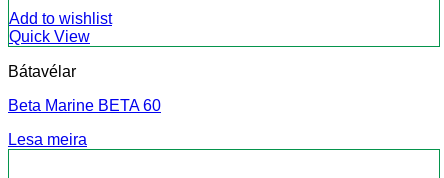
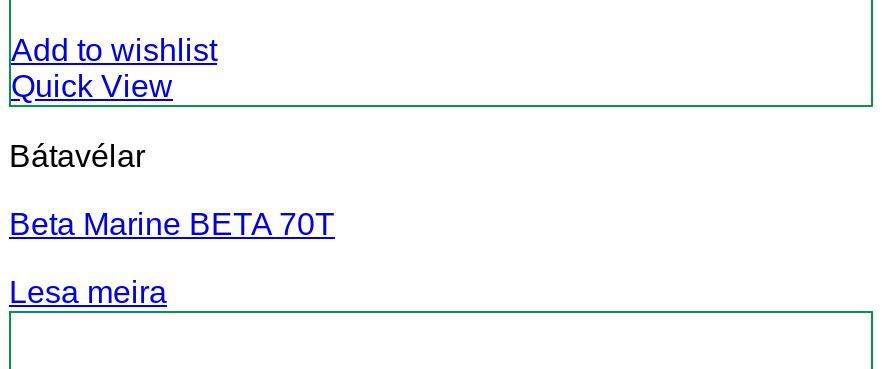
[8,97,161,114] Beta Marine BETA 60 -> [9,207,335,241] Beta Marine BETA 70T

